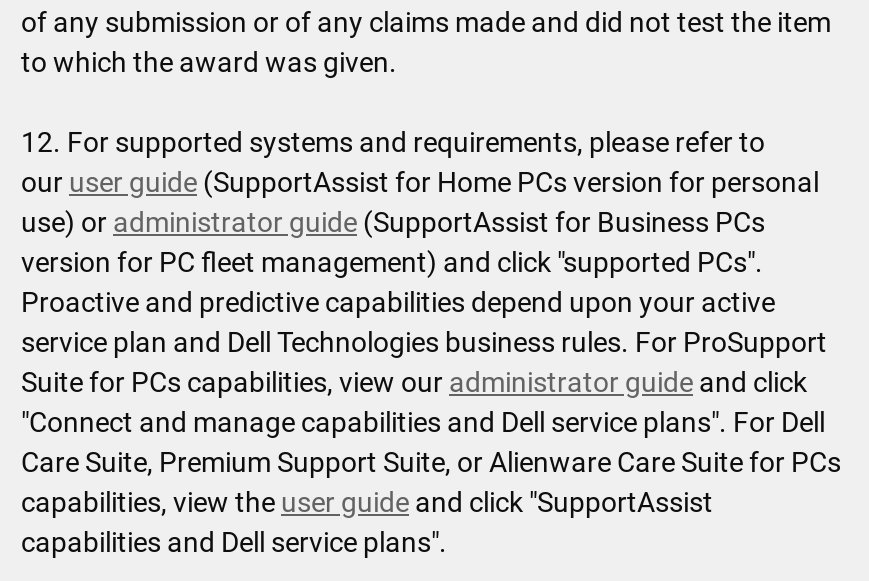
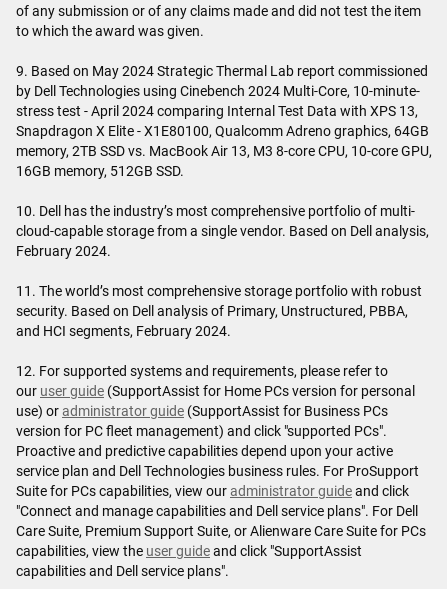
none -> [16,63,432,339] 9. Based on May 2024 Strategic Thermal Lab report commissioned | by Dell Technologies using Cinebench 2024 Multi-Core, 10-minute- | stress test - April 2024 comparing Internal Test Data with XPS 13, | Snapdragon X Elite - X1E80100, Qualcomm Adreno graphics, 64GB | memory, 2TB SSD vs. MacBook Air 13, M3 8-core CPU, 10-core GPU, | 16GB memory, 512GB SSD. | 10. Dell has the industry’s most comprehensive portfolio of multi- | cloud-capable storage from a single vendor. Based on Dell analysis, | February 2024. | 11. The world’s most comprehensive storage portfolio with robust | security. Based on Dell analysis of Primary, Unstructured, PBBA, | and HCI segments, February 2024.

